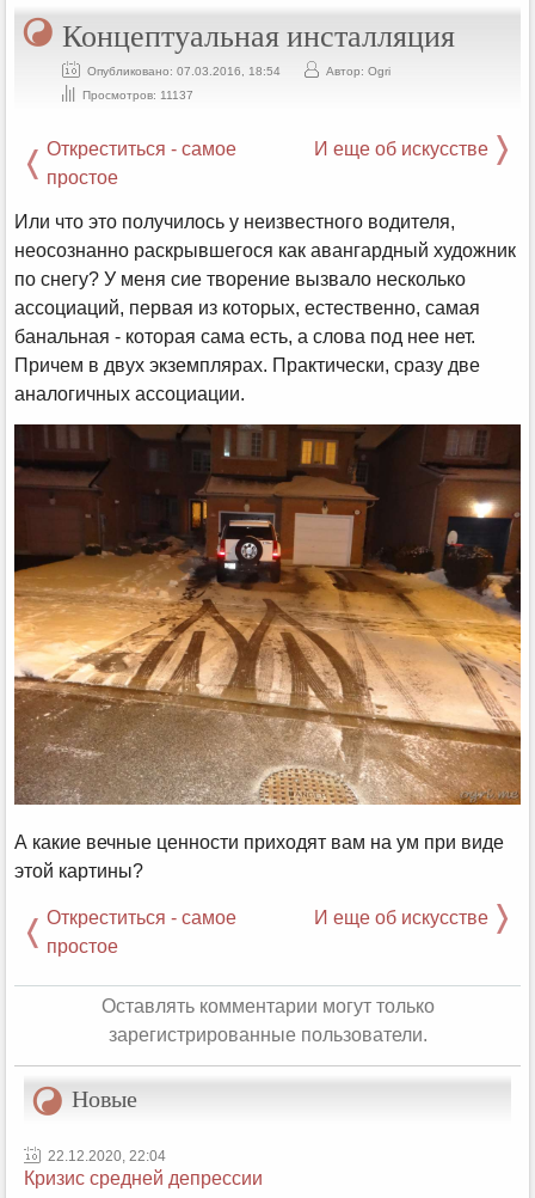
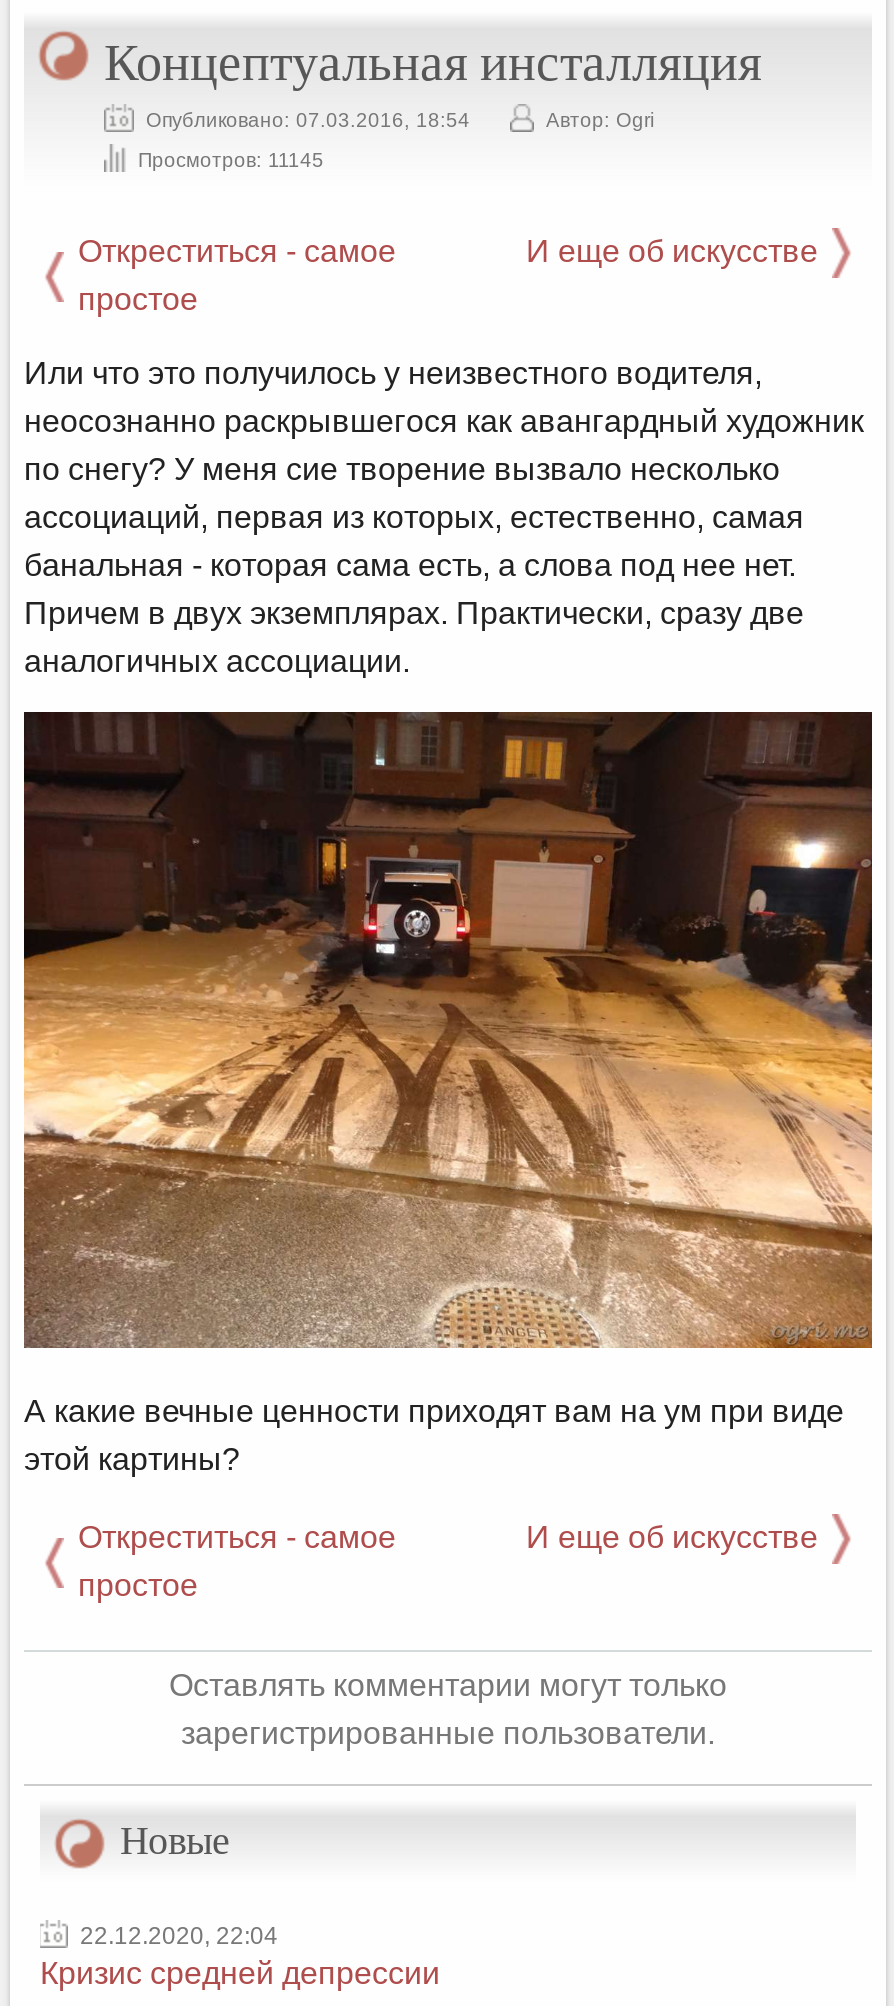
[82,89,193,102] Просмотров: 11137 -> [138,150,324,172] Просмотров: 11145

